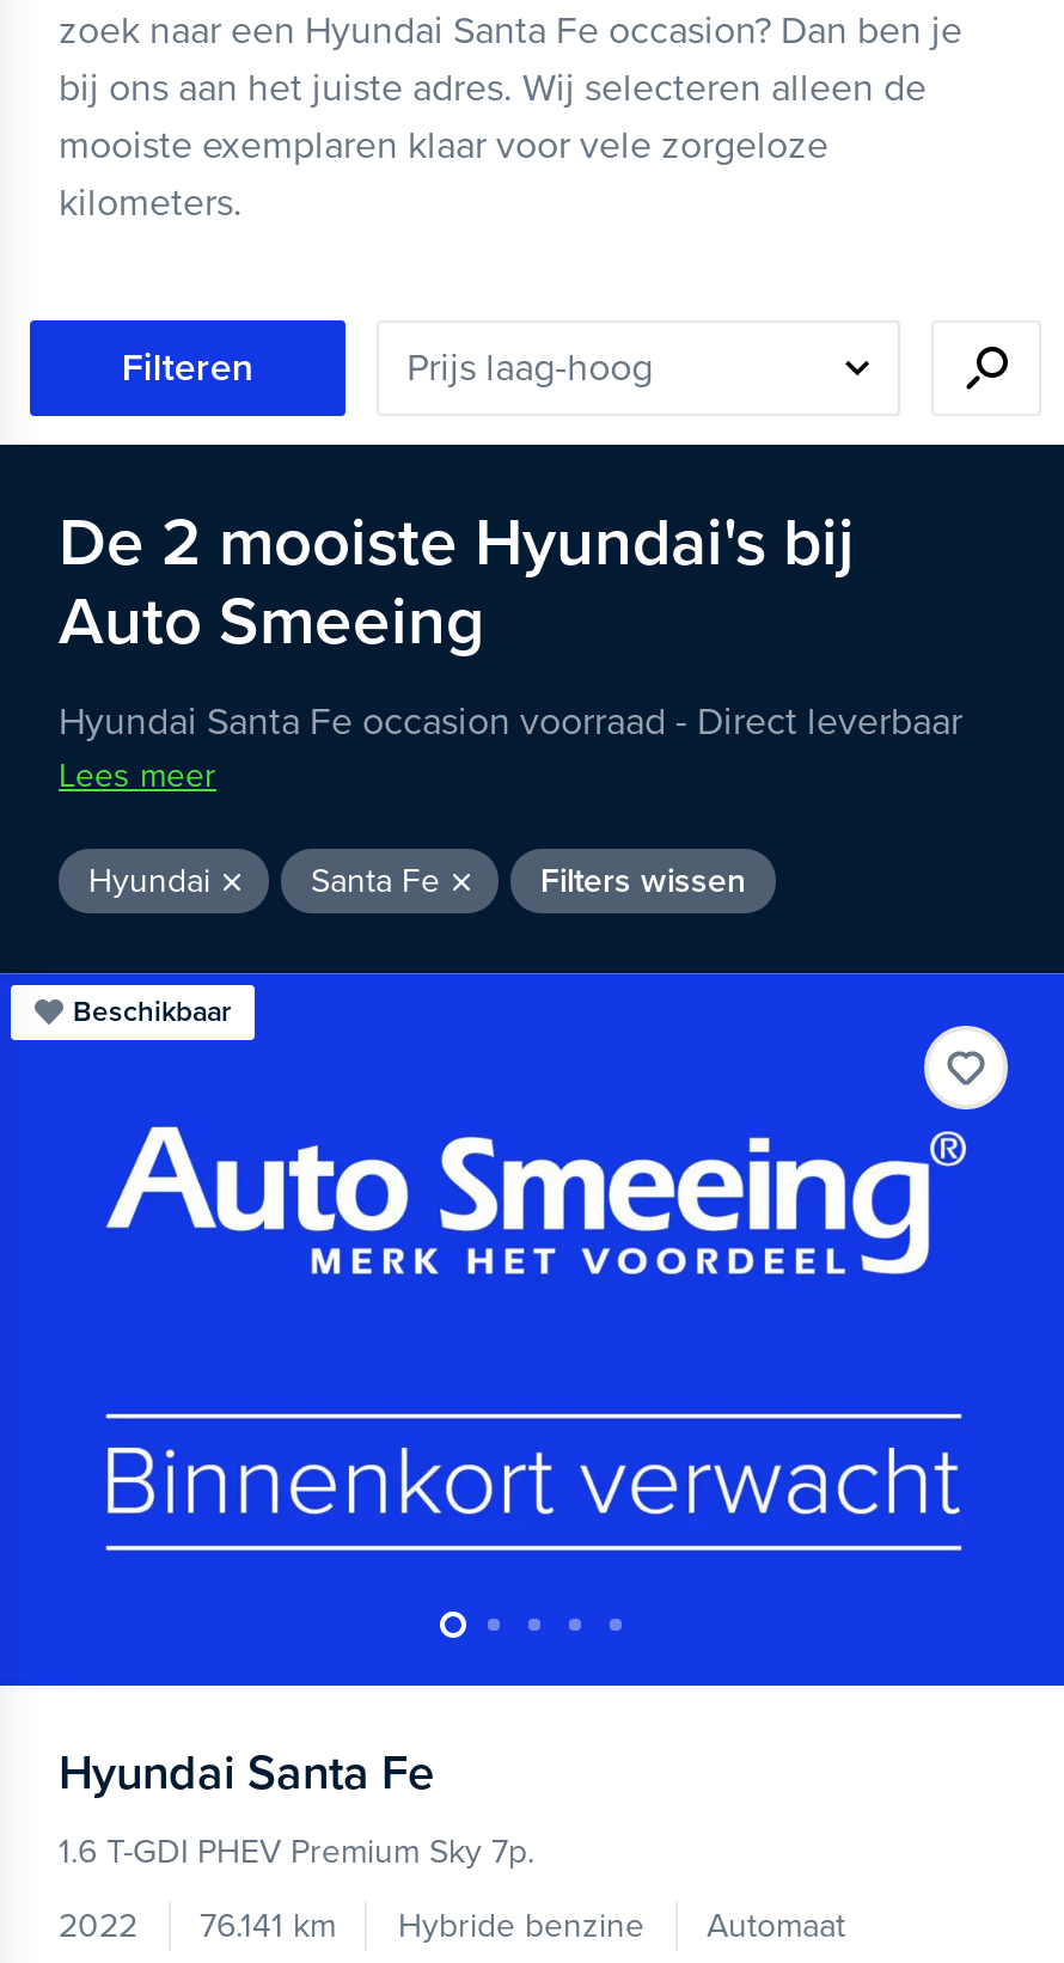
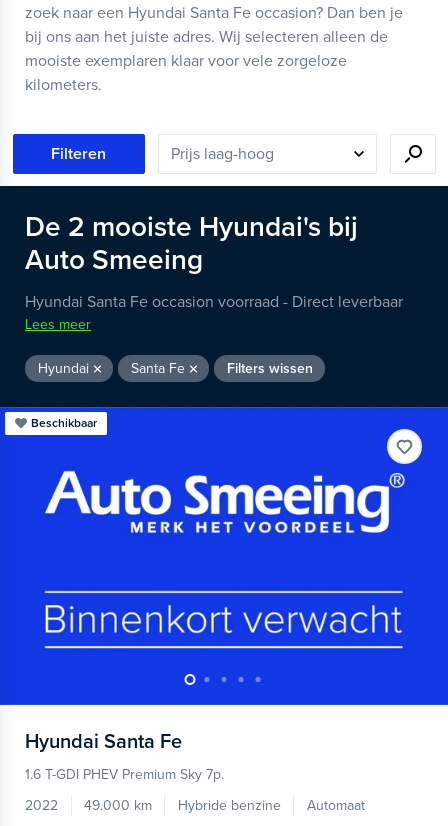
[59,1906,845,1947] 2022 76.141 km Hybride benzine Automaat -> [25,797,365,814] 2022 49.000 km Hybride benzine Automaat

